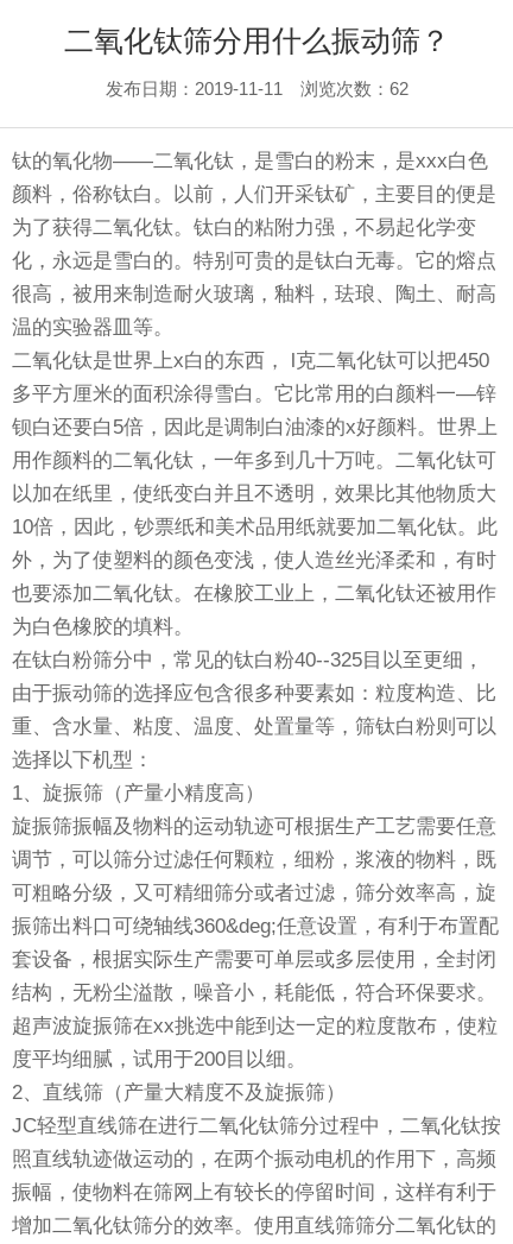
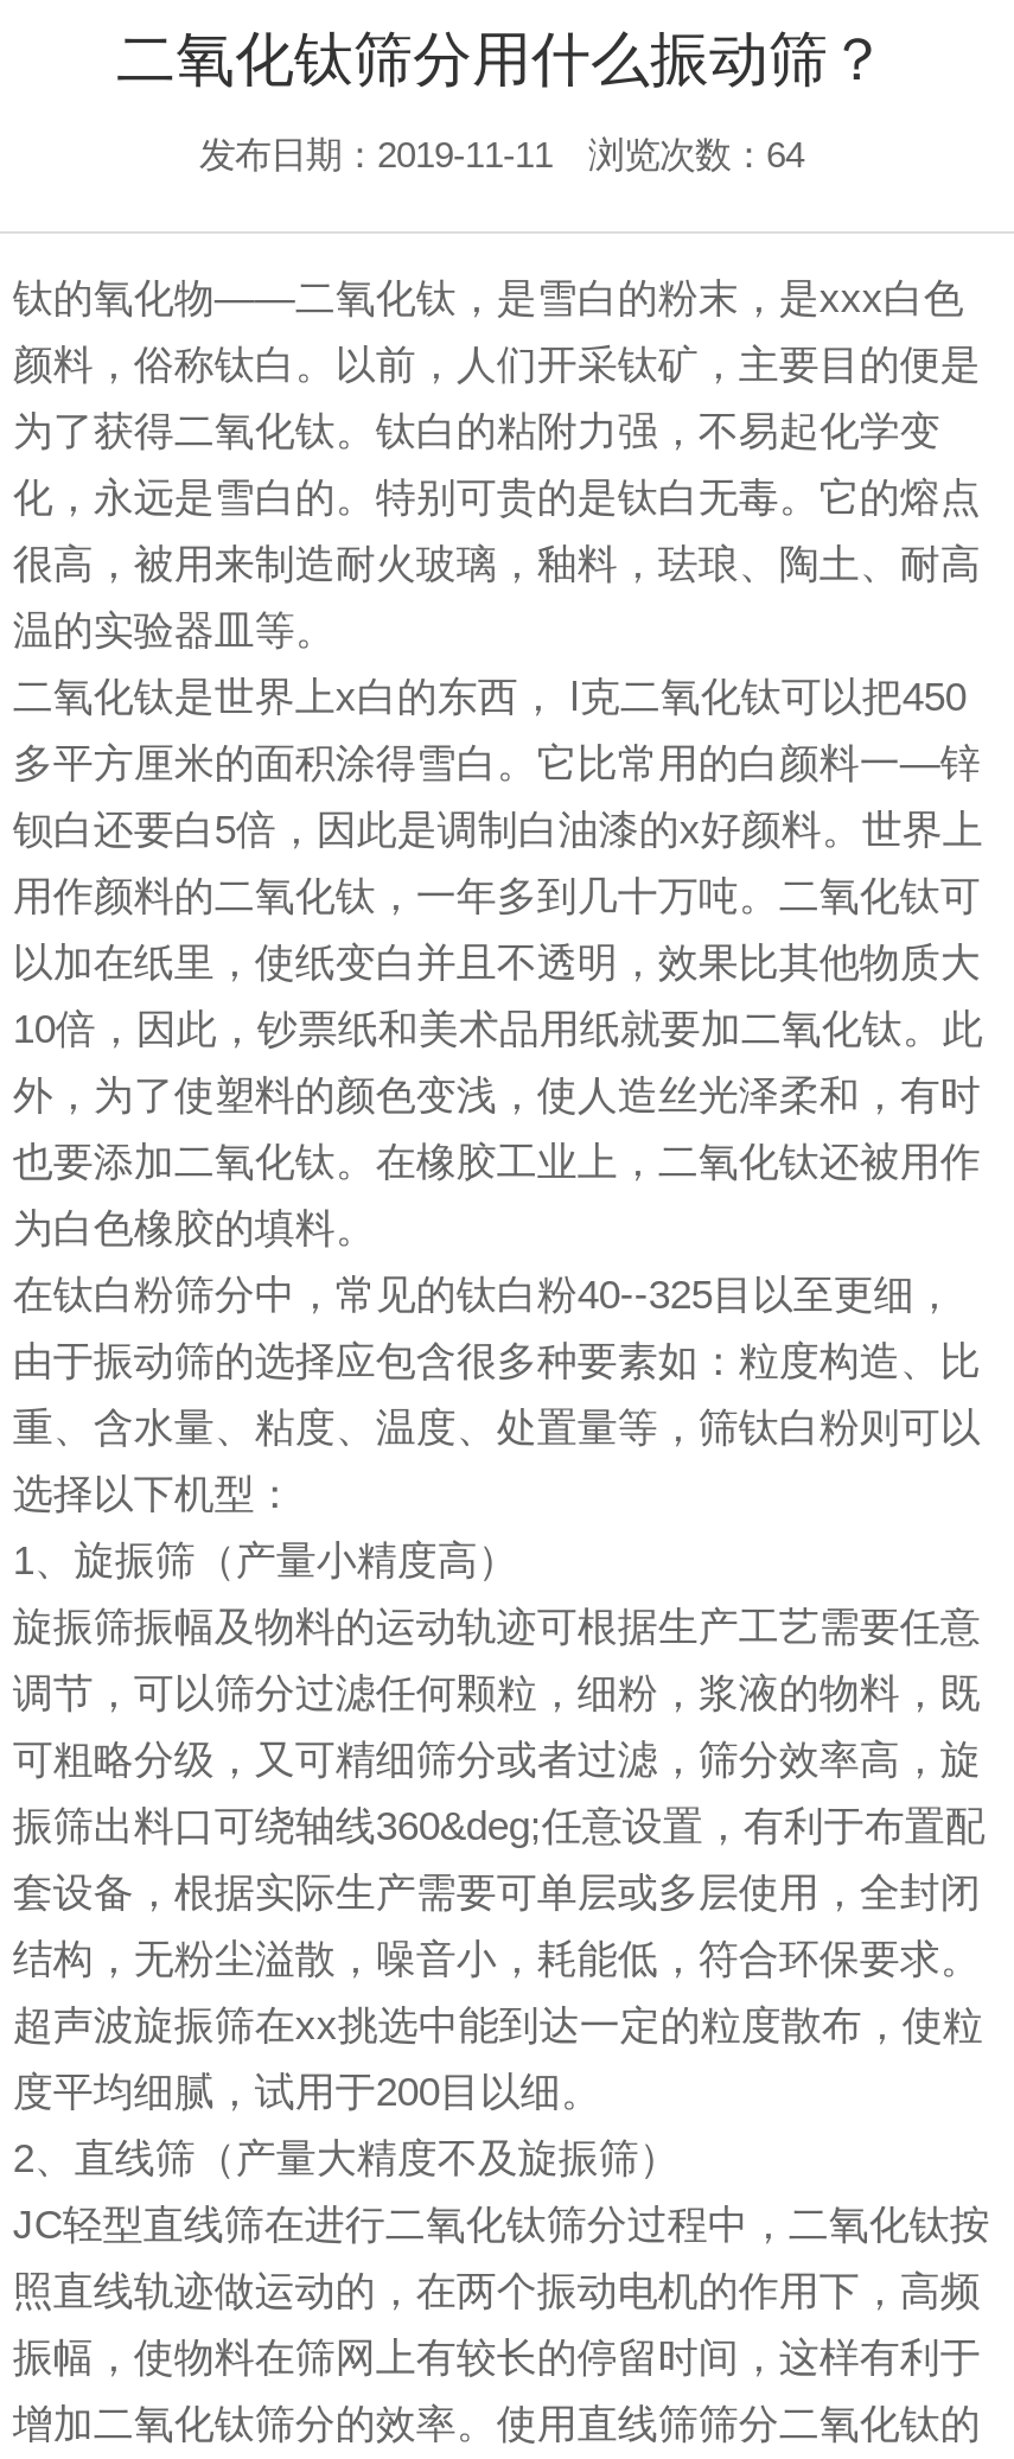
[105,78,408,99] 发布日期：2019-11-11 浏览次数：62 -> [199,134,804,174] 发布日期：2019-11-11 浏览次数：64

